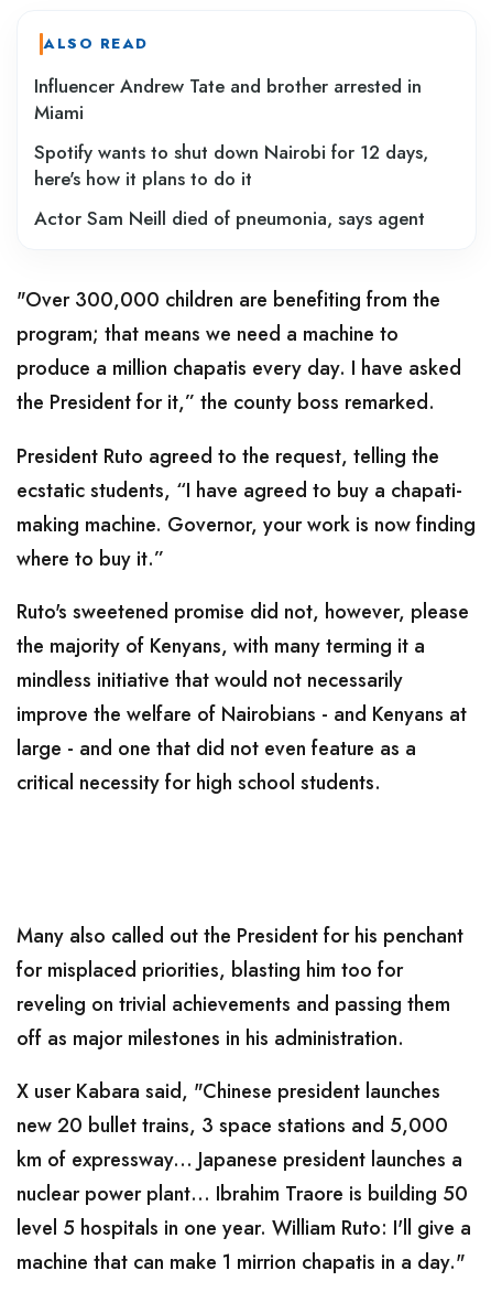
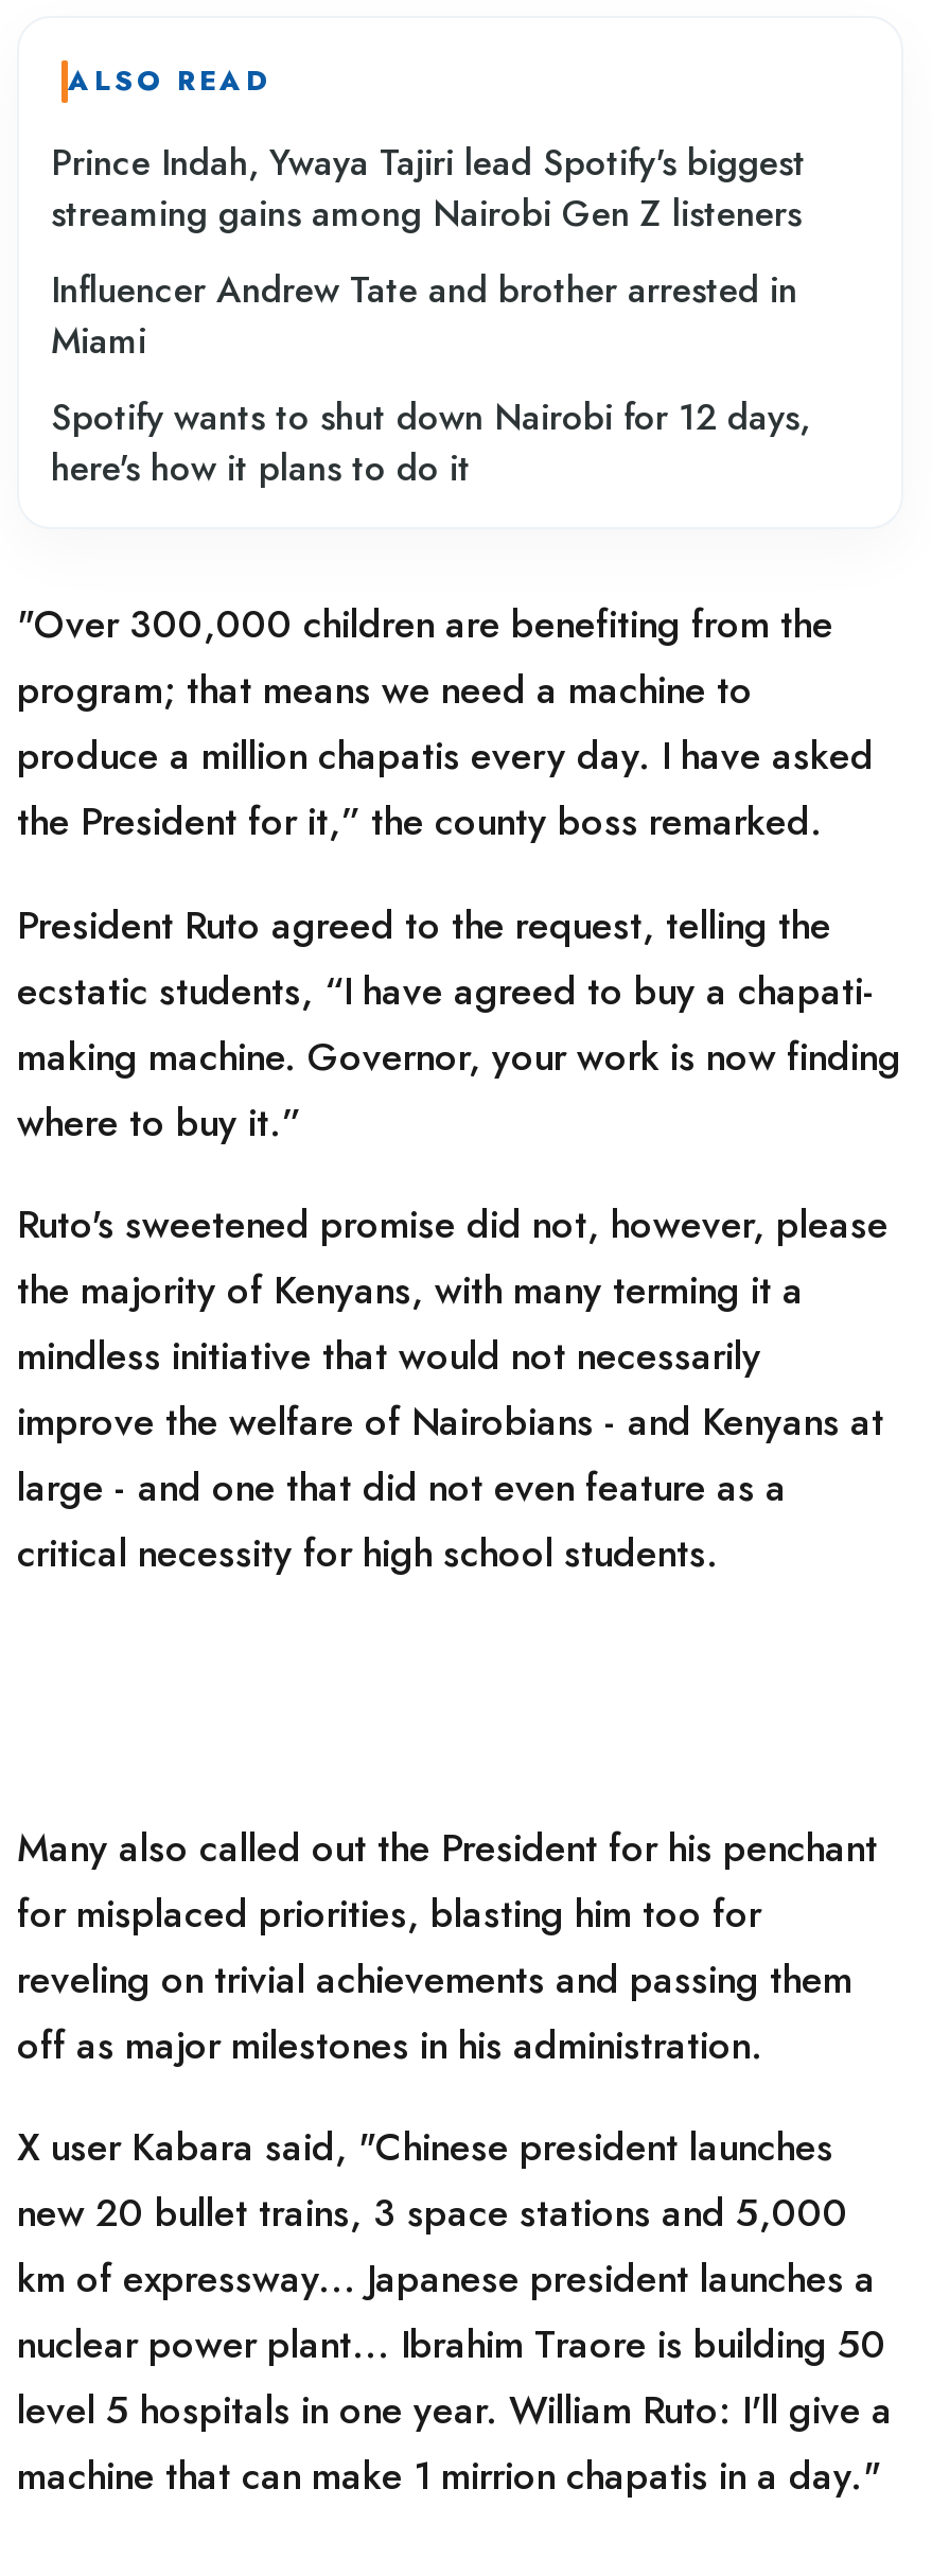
none -> [51,137,806,239] Prince Indah, Ywaya Tajiri lead Spotify's biggest | streaming gains among Nairobi Gen Z listeners
moved [34,73,428,192] -> [51,264,810,494]: Influencer Andrew Tate and brother arrested in | Miami | Spotify wants to shut down Nairobi for 12 days, | here's how it plans to do it
[34,205,425,232] Actor Sam Neill died of pneumonia, says agent -> none

